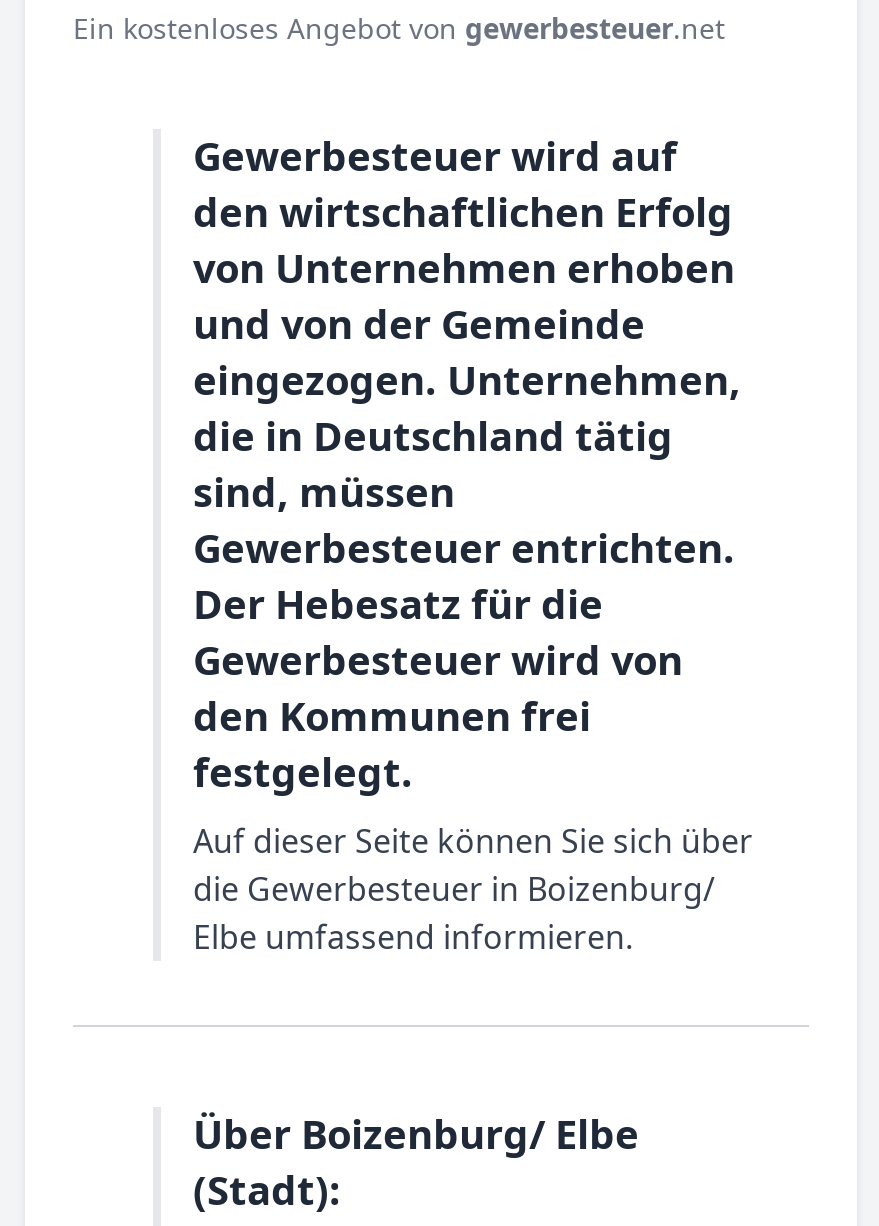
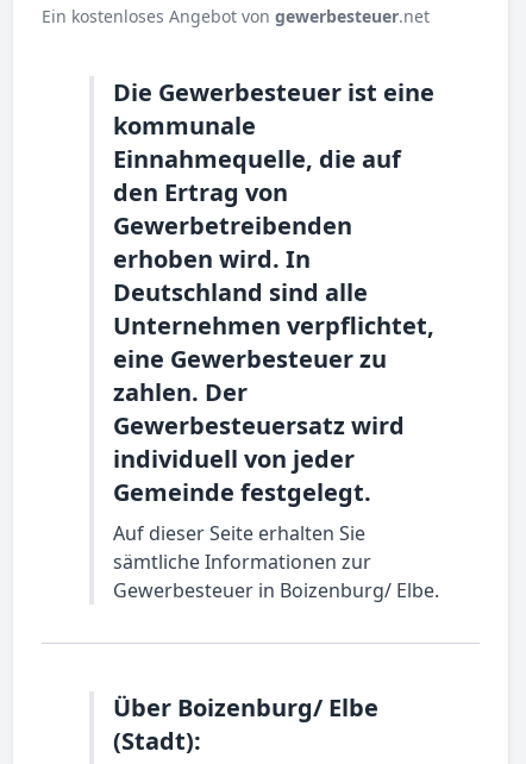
[193,129,753,959] Gewerbesteuer wird auf | den wirtschaftlichen Erfolg | von Unternehmen erhoben | und von der Gemeinde | eingezogen. Unternehmen, | die in Deutschland tätig | sind, müssen | Gewerbesteuer entrichten. | Der Hebesatz für die | Gewerbesteuer wird von | den Kommunen frei | festgelegt. | Auf dieser Seite können Sie sich über | die Gewerbesteuer in Boizenburg/ | Elbe umfassend informieren. -> [113,77,439,604] Die Gewerbesteuer ist eine | kommunale | Einnahmequelle, die auf | den Ertrag von | Gewerbetreibenden | erhoben wird. In | Deutschland sind alle | Unternehmen verpflichtet, | eine Gewerbesteuer zu | zahlen. Der | Gewerbesteuersatz wird | individuell von jeder | Gemeinde festgelegt. | Auf dieser Seite erhalten Sie | sämtliche Informationen zur | Gewerbesteuer in Boizenburg/ Elbe.

